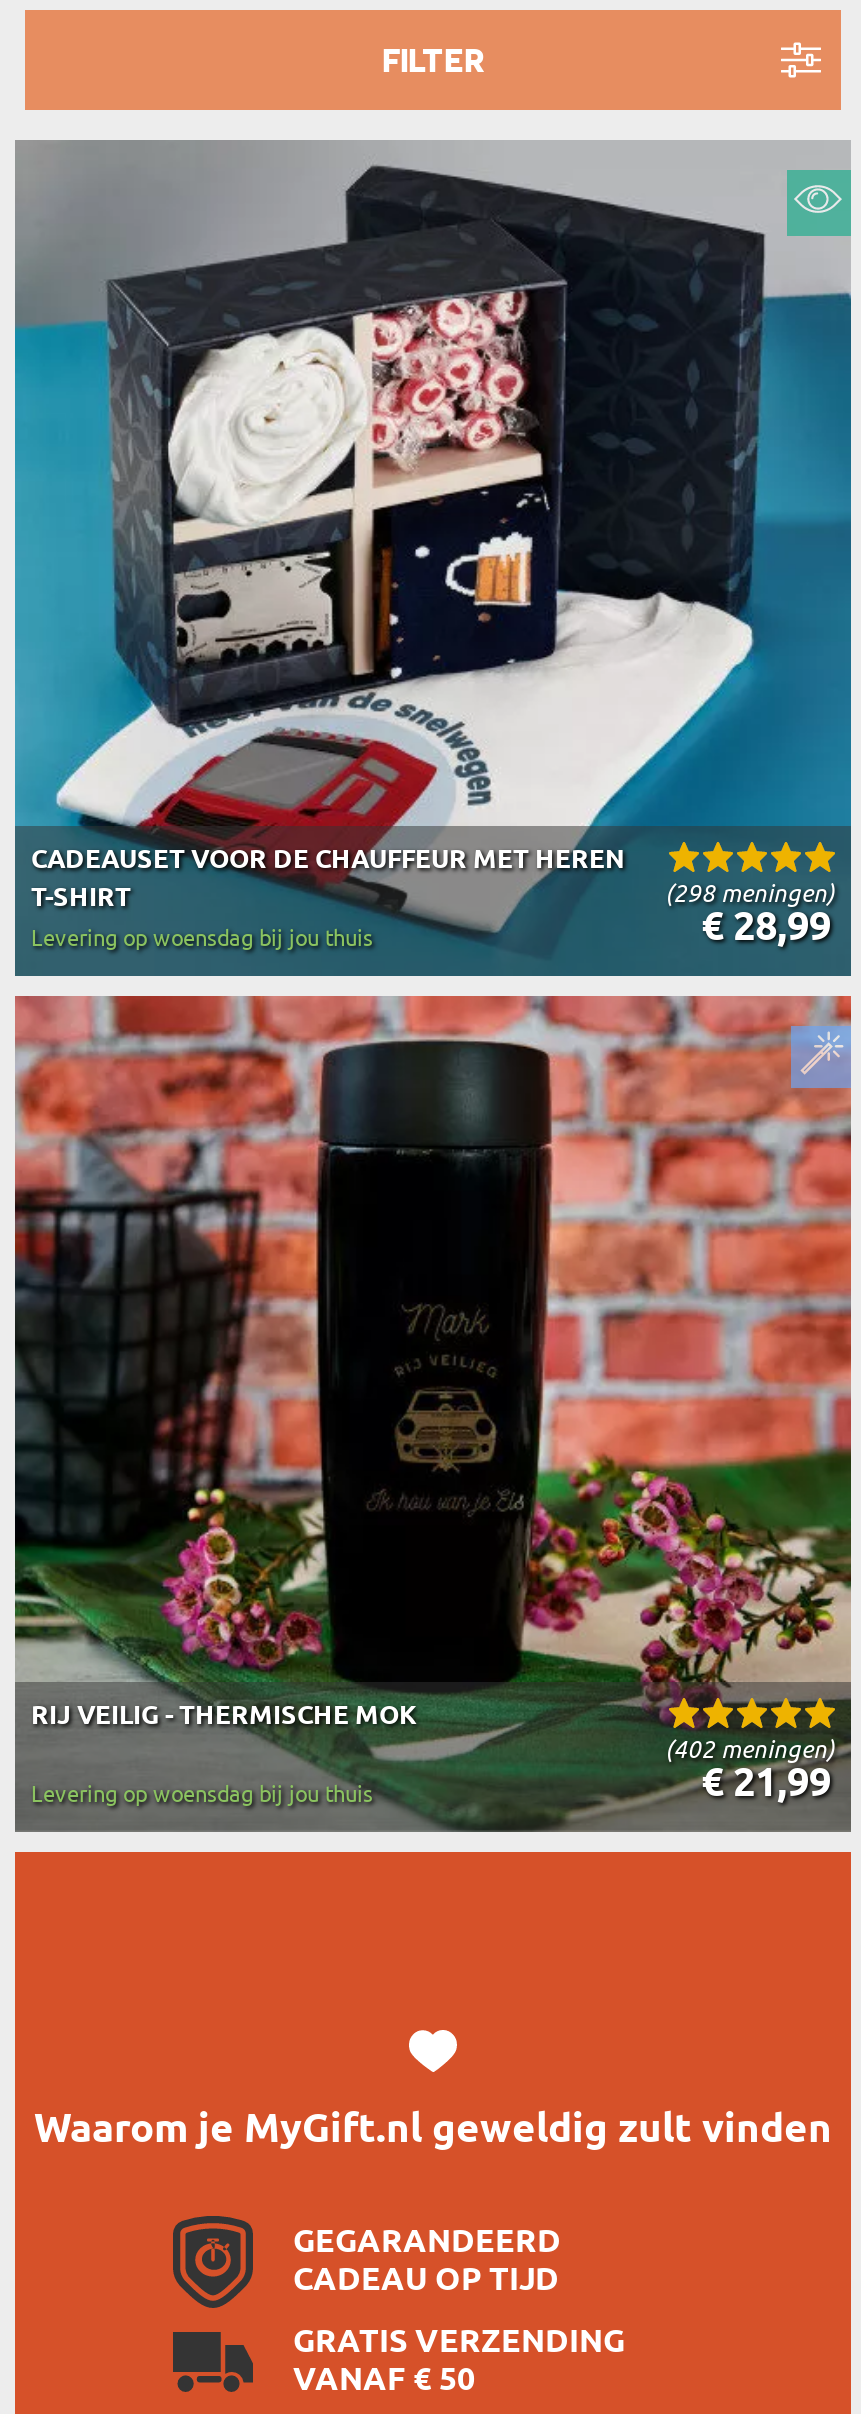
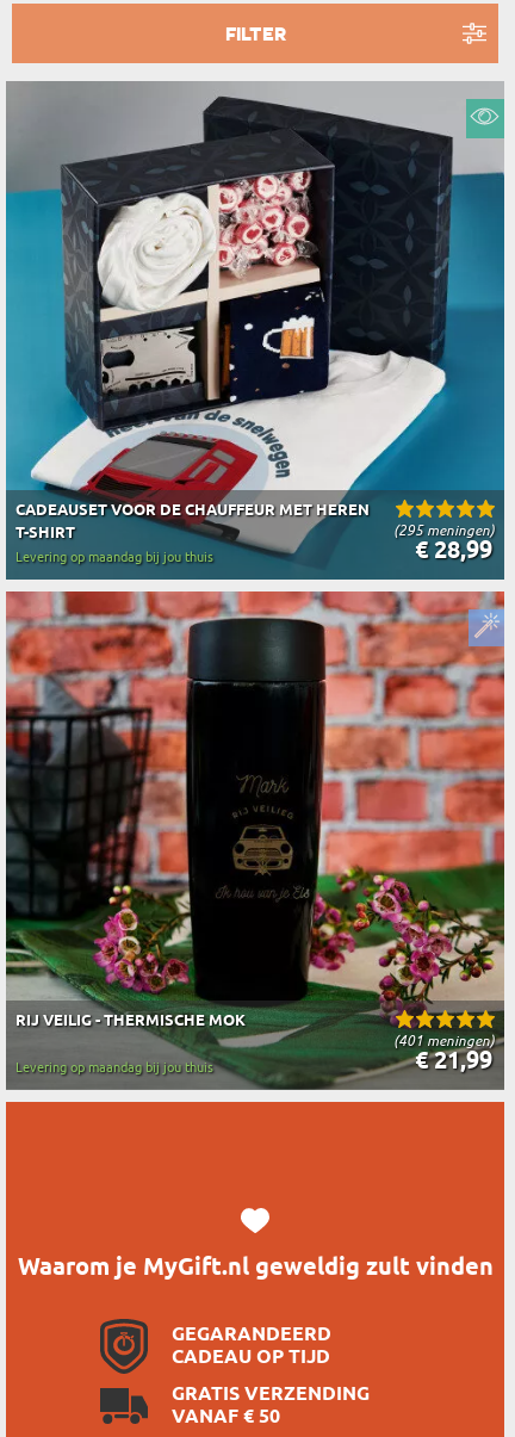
[665,878,835,908] (298 meningen) -> [393,521,495,539] (295 meningen)
[31,924,373,952] Levering op woensdag bij jou thuis -> [15,549,213,565] Levering op maandag bij jou thuis
[665,1734,835,1764] (402 meningen) -> [393,1032,495,1049] (401 meningen)
[31,1780,373,1808] Levering op woensdag bij jou thuis -> [15,1059,213,1076] Levering op maandag bij jou thuis

